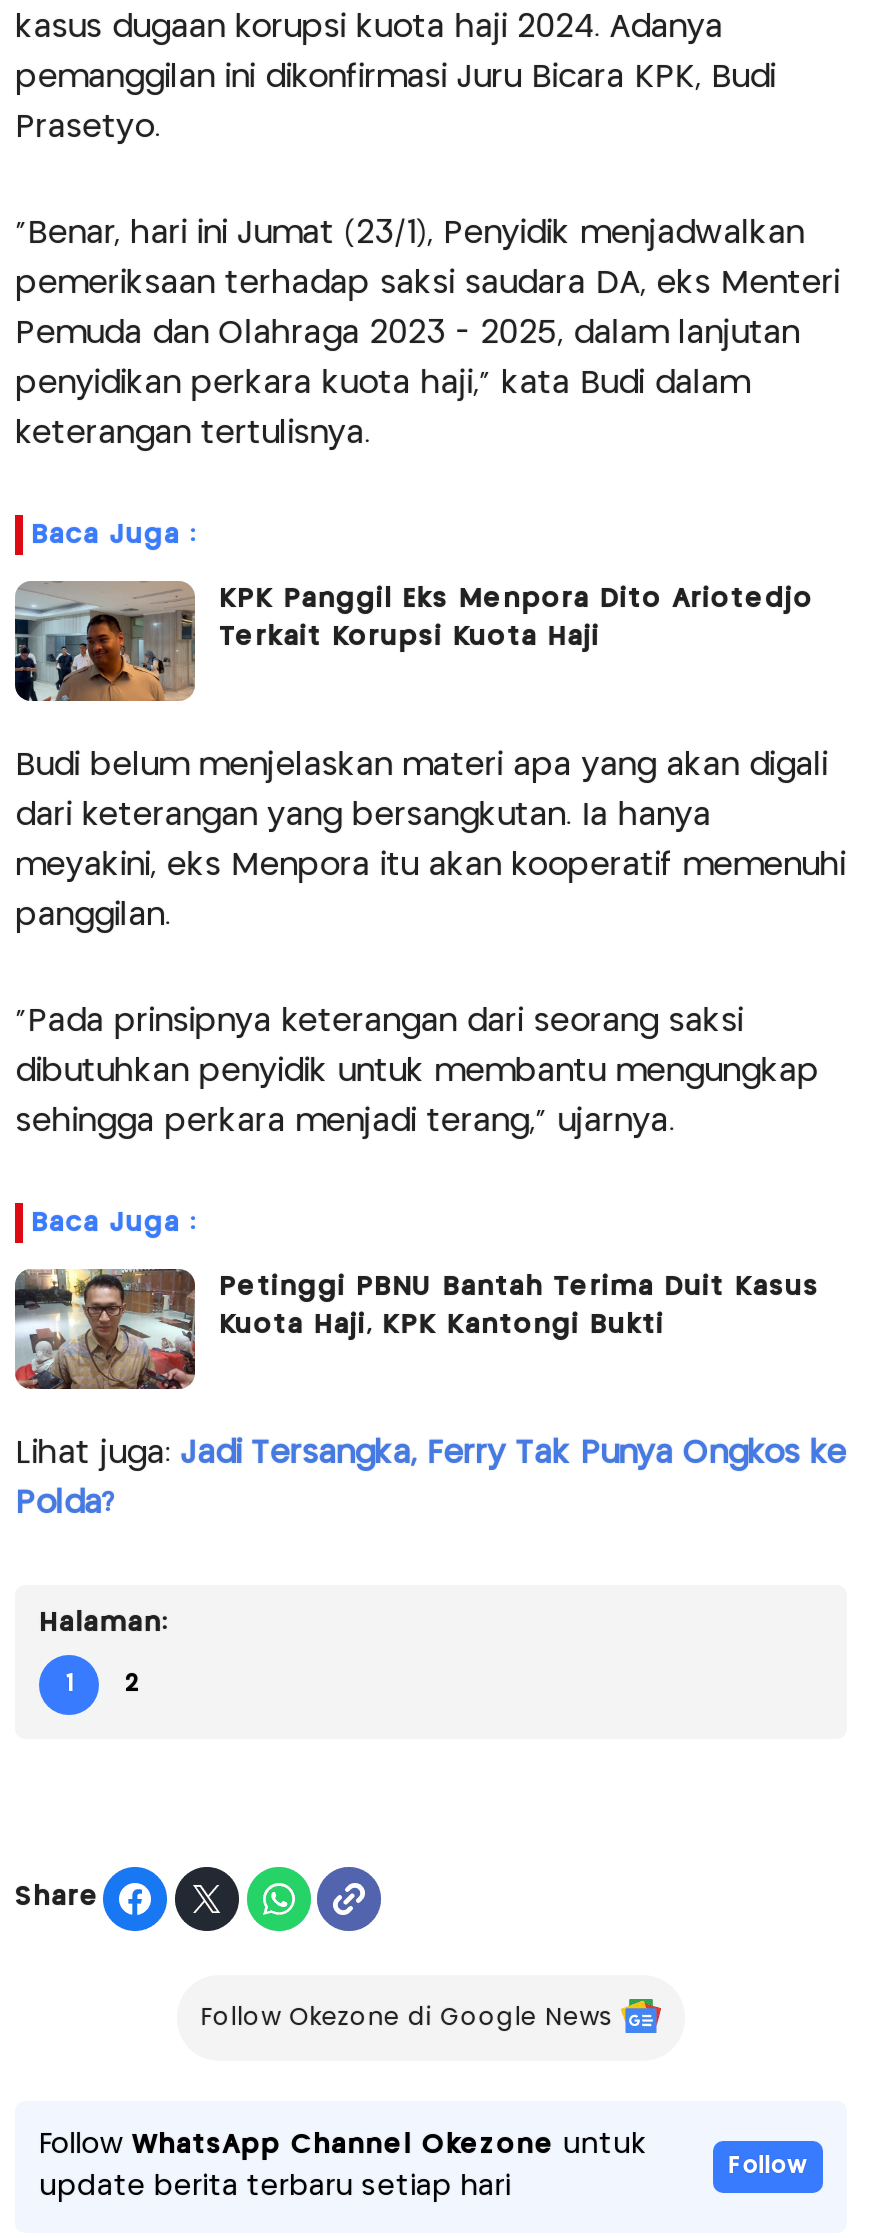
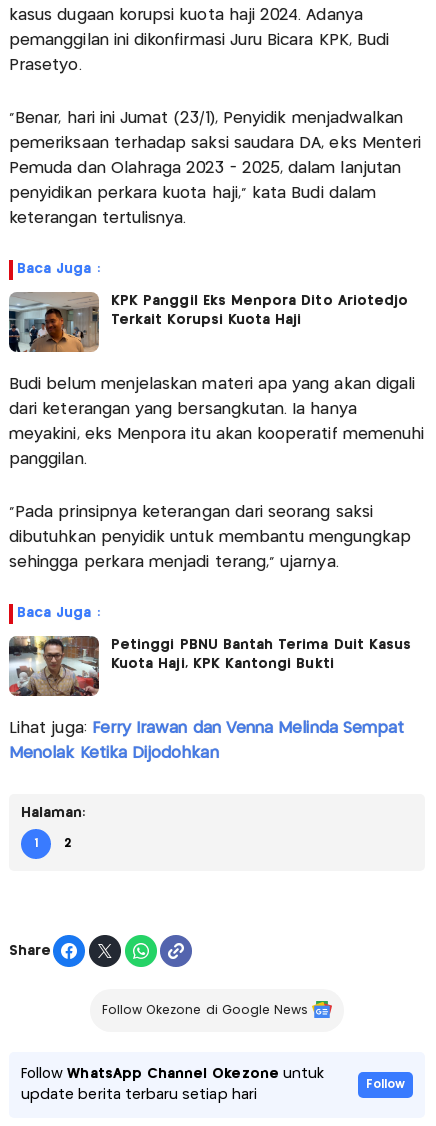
[15,1439,846,1469] Lihat juga: Jadi Tersangka, Ferry Tak Punya Ongkos ke -> [9,721,404,736] Lihat juga: Ferry Irawan dan Venna Melinda Sempat
[15,1489,114,1519] Polda? -> [9,746,219,761] Menolak Ketika Dijodohkan

